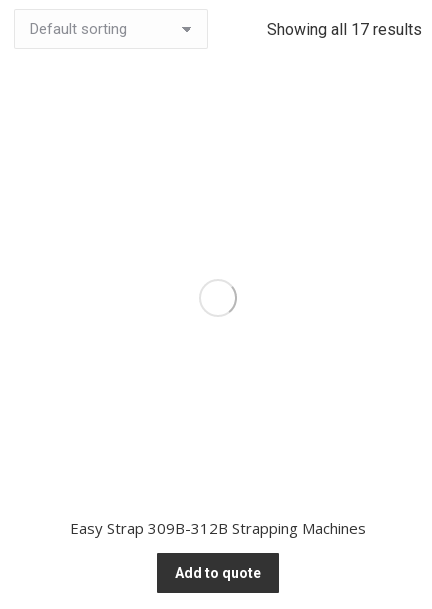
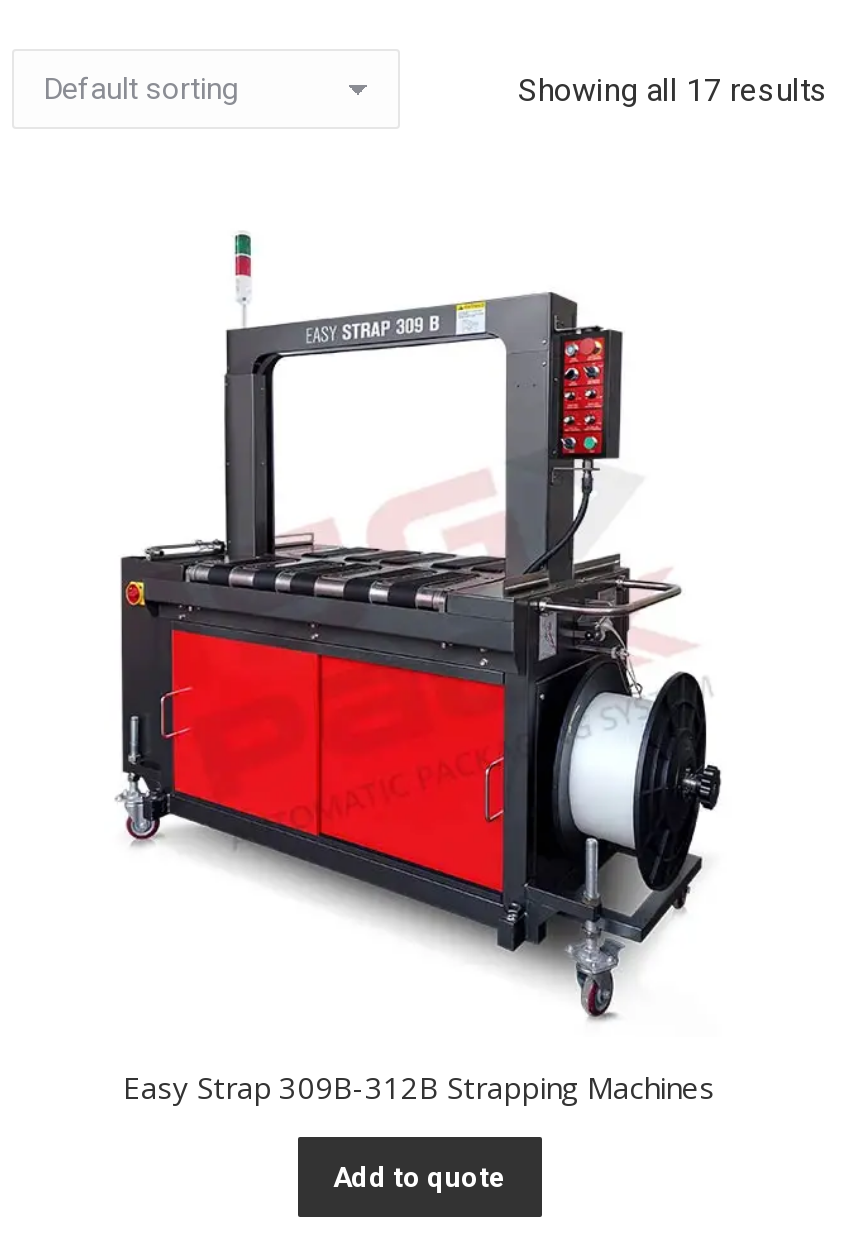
none -> [116,231,722,1023] [image]

